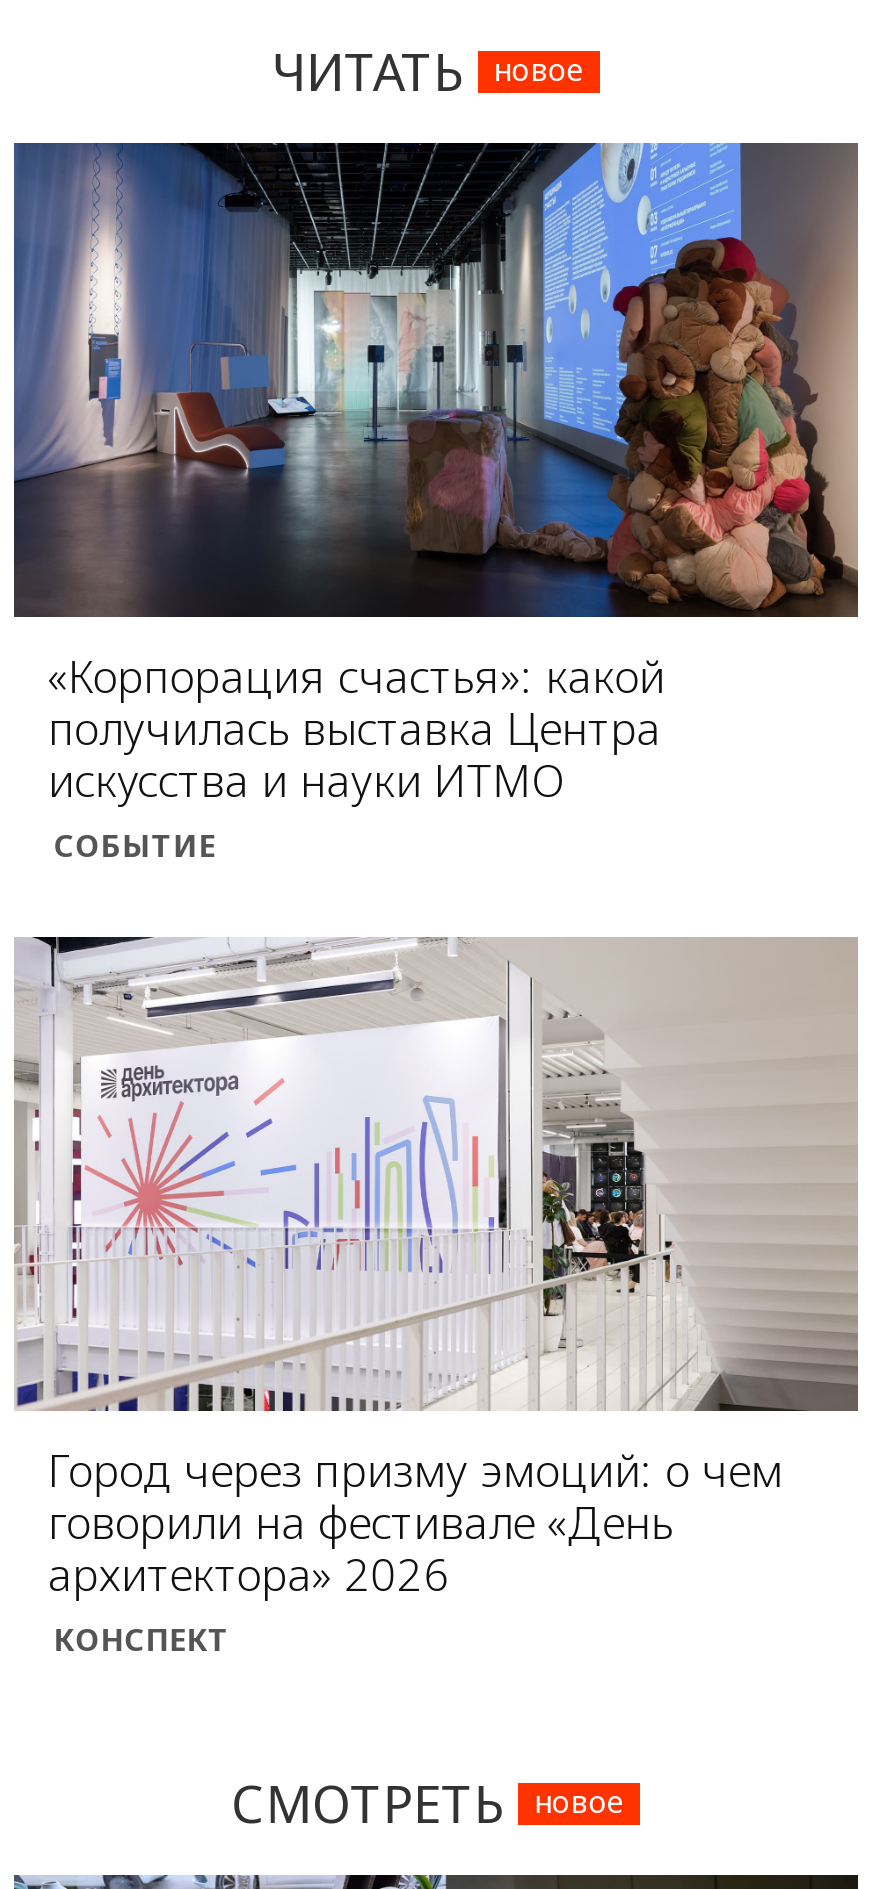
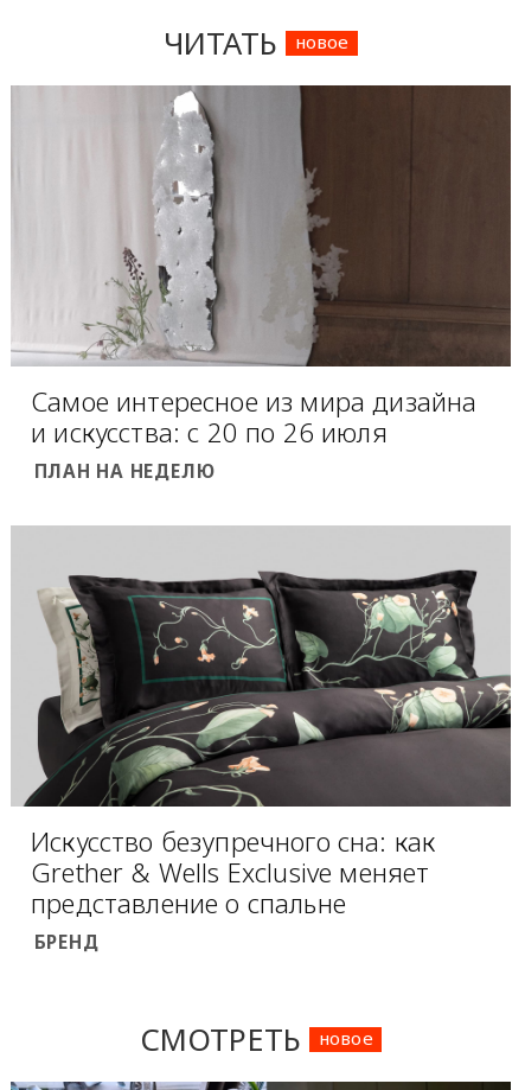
[12,141,858,865] [image] | «Корпорация счастья»: какой | получилась выставка Центра | искусства и науки ИТМО | СОБЫТИЕ -> [11,84,511,483] [image] | Самое интересное из мира дизайна | и искусства: с 20 по 26 июля | ПЛАН НА НЕДЕЛЮ
[14,937,858,1659] [image] | Город через призму эмоций: о чем | говорили на фестивале «День | архитектора» 2026 | КОНСПЕКТ -> [13,525,511,954] [image] | Искусство безупречного сна: как | Grether & Wells Exclusive меняет | представление о спальне | БРЕНД

